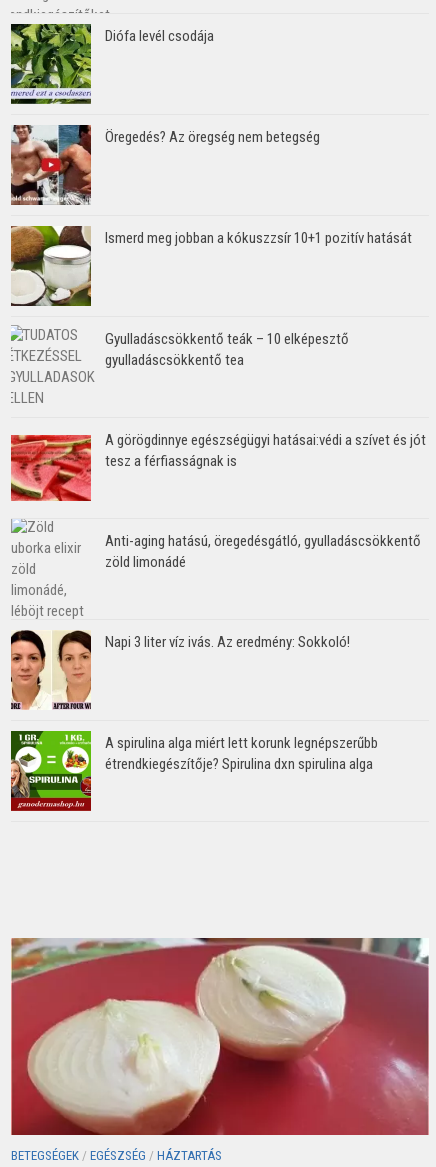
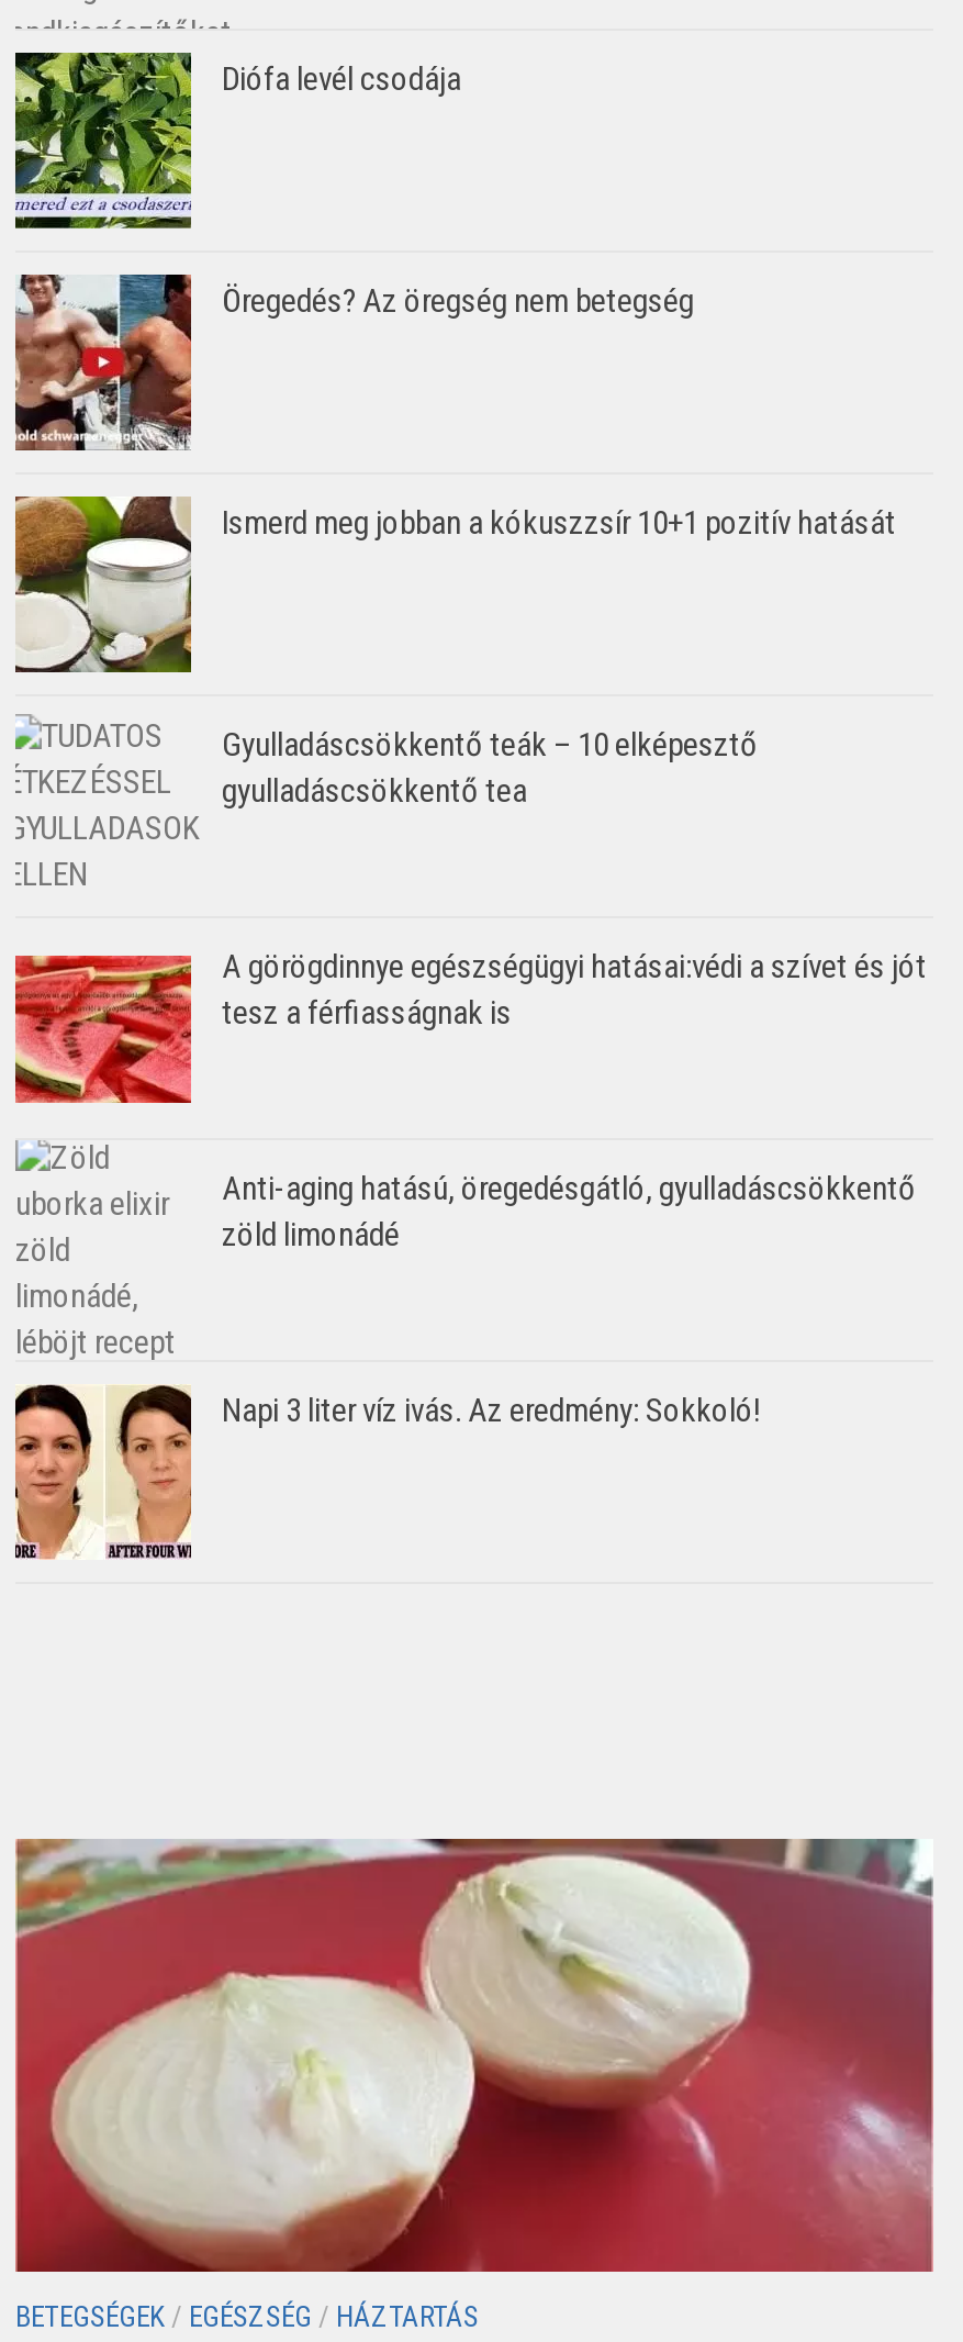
[10,730,378,812] [image] | A spirulina alga miért lett korunk legnépszerűbb | étrendkiegészítője? Spirulina dxn spirulina alga -> none

